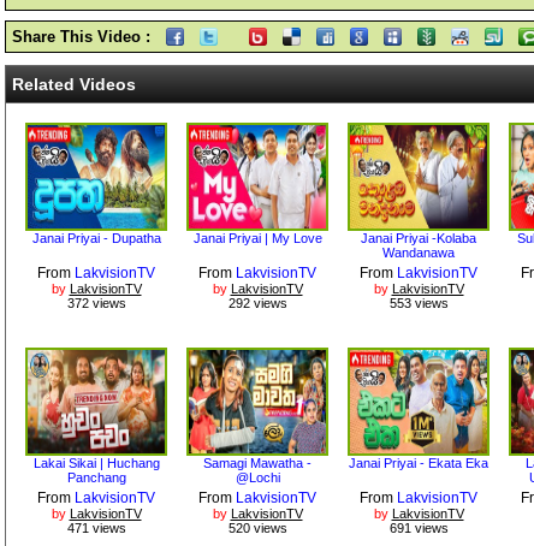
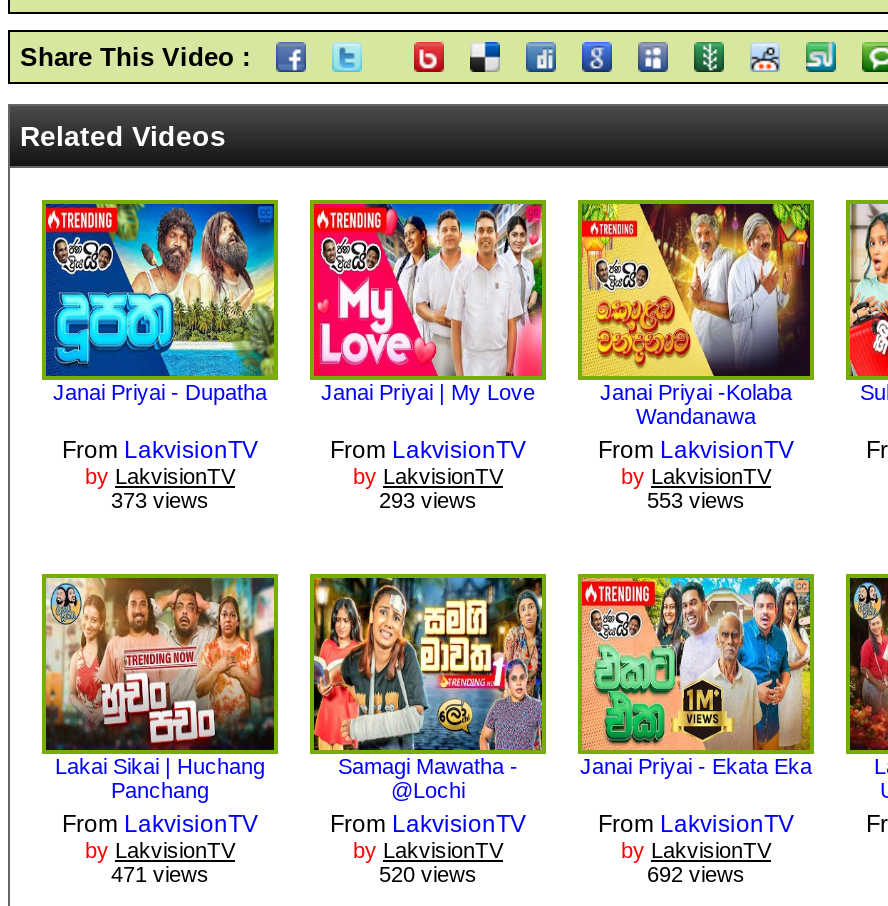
[67,296,126,310] 372 views -> [111,488,209,512] 373 views
[228,296,287,310] 292 views -> [379,488,477,512] 293 views
[389,521,448,535] 691 views -> [647,862,745,886] 692 views

